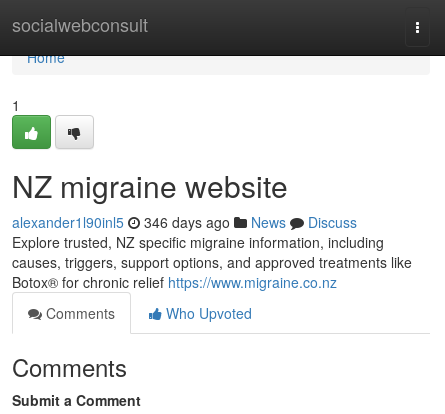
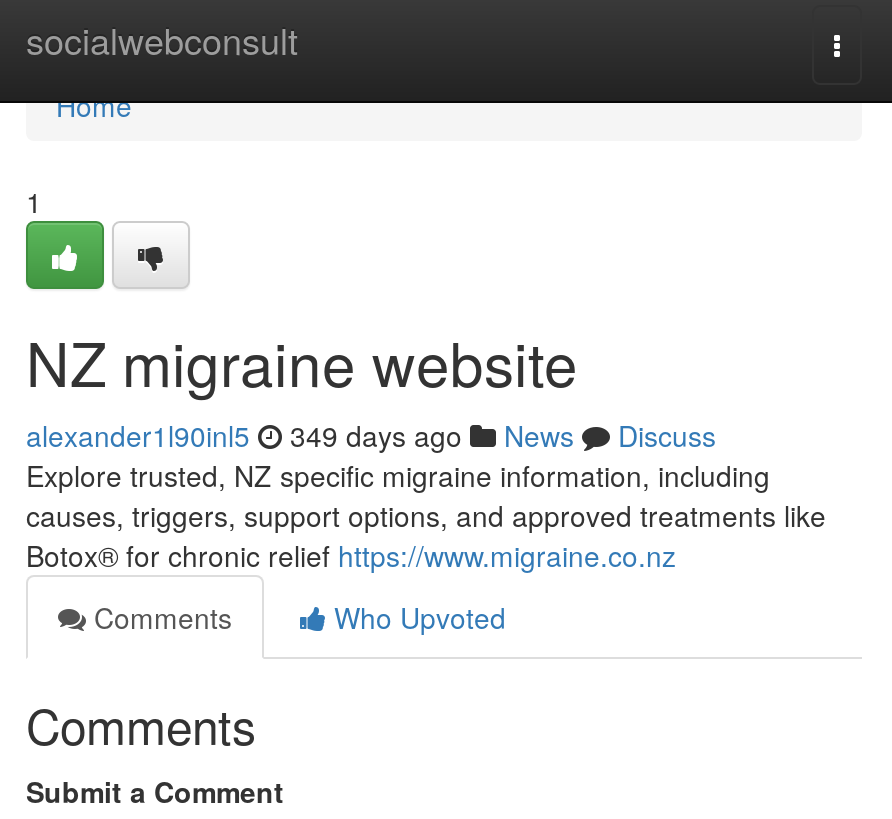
[12,212,357,232] alexander1l90inl5 346 days ago News Discuss -> [26,415,716,455] alexander1l90inl5 349 days ago News Discuss

